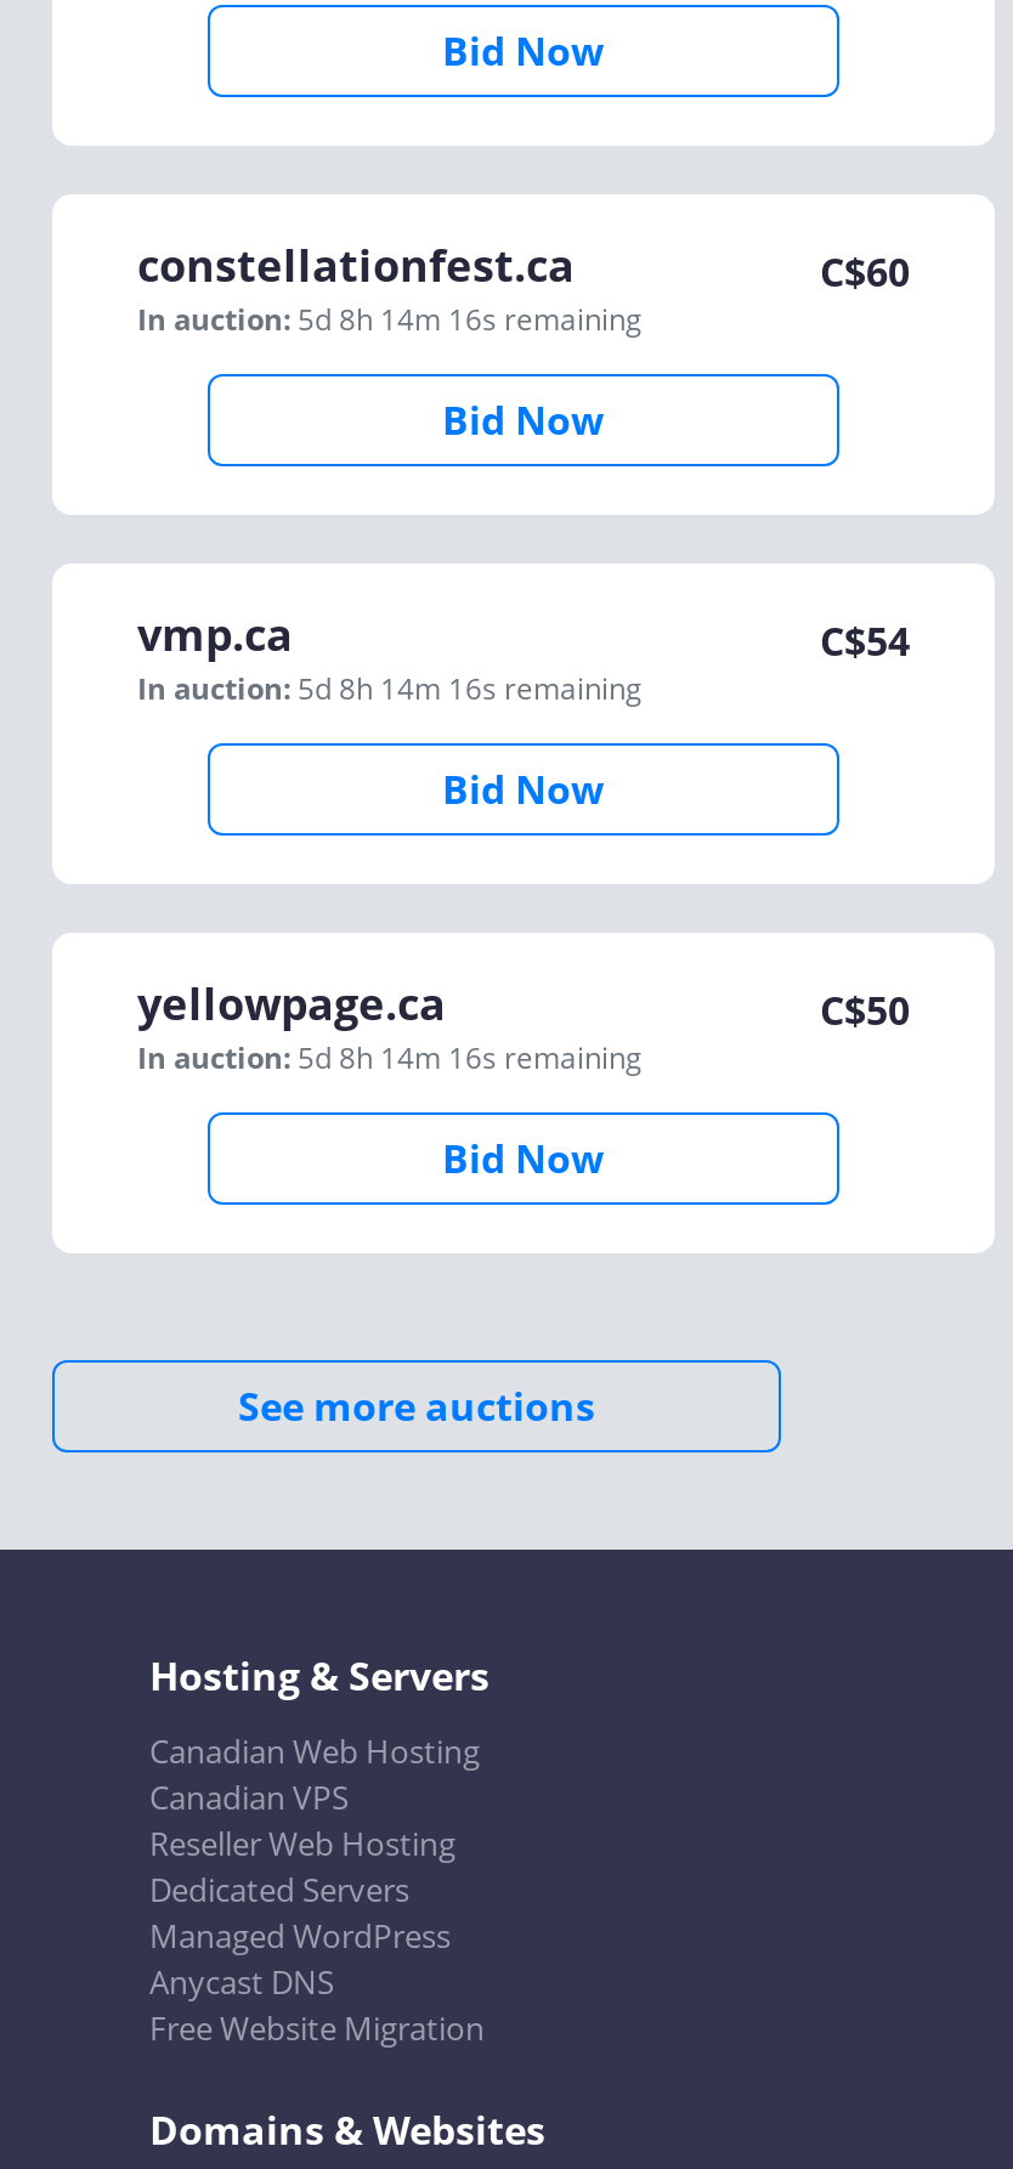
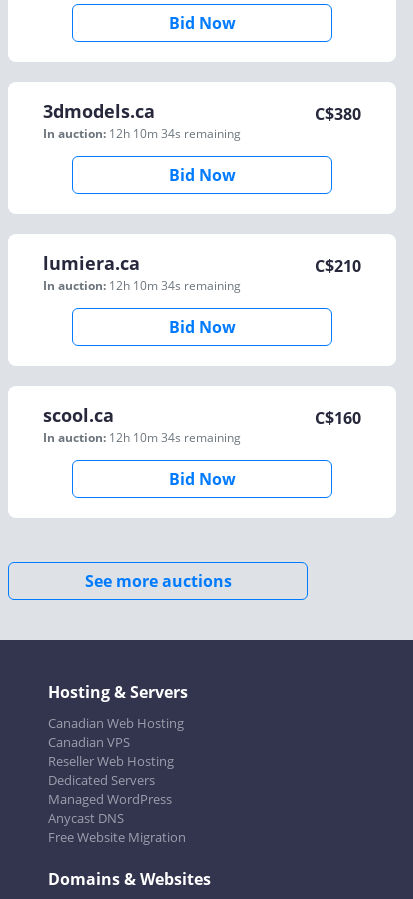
[137,236,643,340] constellationfest.ca | In auction: 5d 8h 14m 16s remaining -> [43,99,241,142] 3dmodels.ca | In auction: 12h 10m 34s remaining
[820,245,910,299] C$60 -> [315,103,361,125] C$380
[137,605,643,709] vmp.ca | In auction: 5d 8h 14m 16s remaining -> [43,251,241,294] lumiera.ca | In auction: 12h 10m 34s remaining
[820,615,910,668] C$54 -> [315,255,361,277] C$210
[137,974,643,1078] yellowpage.ca | In auction: 5d 8h 14m 16s remaining -> [43,403,241,446] scool.ca | In auction: 12h 10m 34s remaining
[820,984,910,1037] C$50 -> [315,407,361,429] C$160

